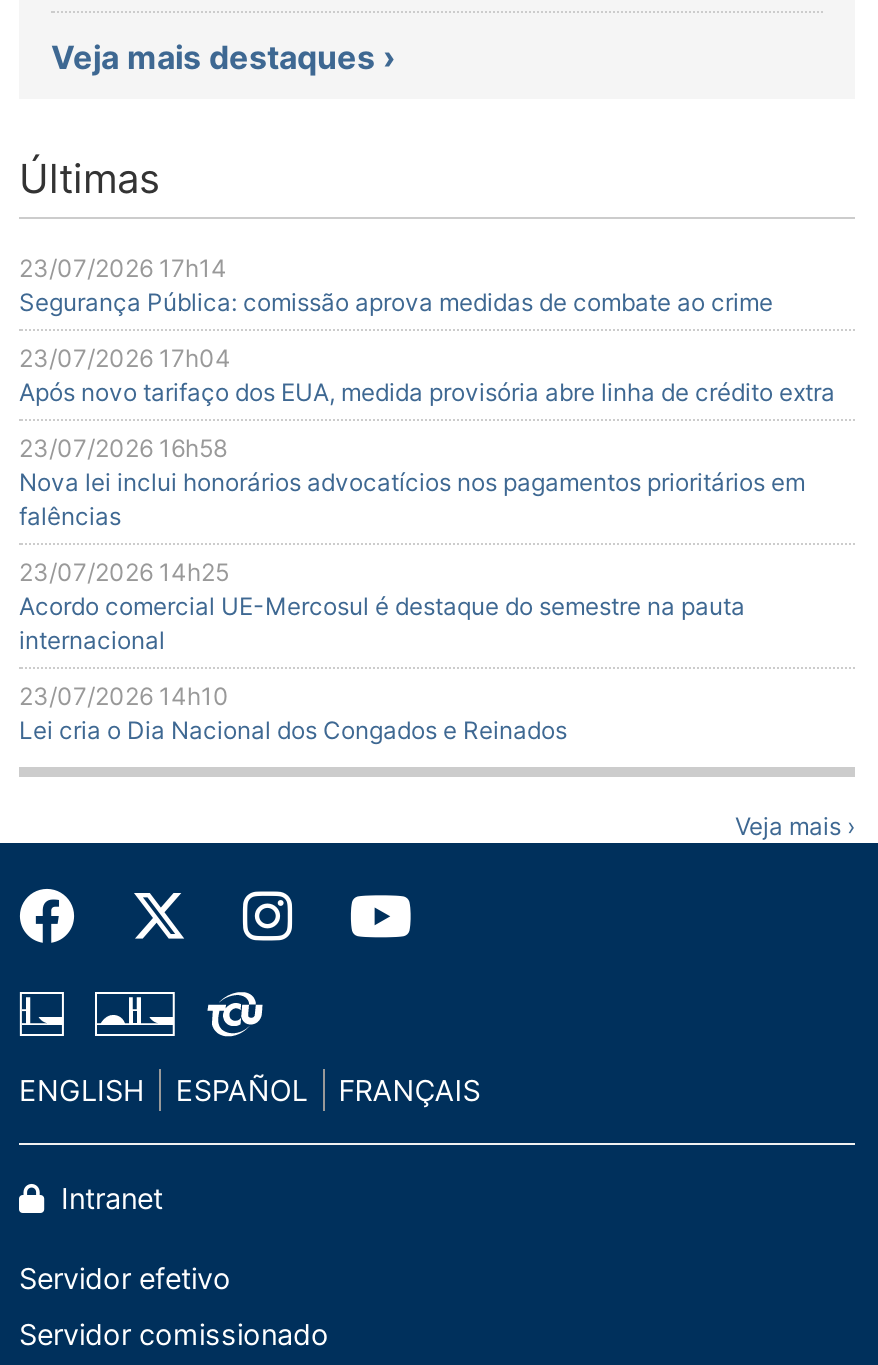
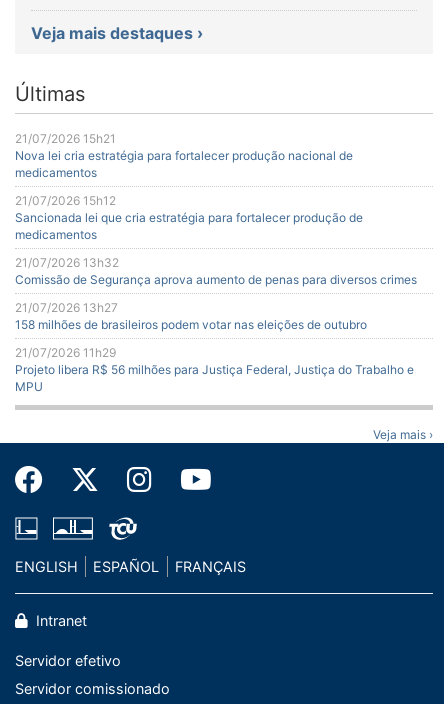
[19,252,773,316] 23/07/2026 17h14 | Segurança Pública: comissão aprova medidas de combate ao crime -> [15,131,353,180] 21/07/2026 15h21 | Nova lei cria estratégia para fortalecer produção nacional de | medicamentos
[19,342,835,406] 23/07/2026 17h04 | Após novo tarifaço dos EUA, medida provisória abre linha de crédito extra -> [15,193,363,242] 21/07/2026 15h12 | Sancionada lei que cria estratégia para fortalecer produção de | medicamentos
[19,432,805,530] 23/07/2026 16h58 | Nova lei inclui honorários advocatícios nos pagamentos prioritários em | falências -> [15,255,417,287] 21/07/2026 13h32 | Comissão de Segurança aprova aumento de penas para diversos crimes
[19,556,745,654] 23/07/2026 14h25 | Acordo comercial UE-Mercosul é destaque do semestre na pauta | internacional -> [15,300,367,332] 21/07/2026 13h27 | 158 milhões de brasileiros podem votar nas eleições de outubro
[19,680,567,744] 23/07/2026 14h10 | Lei cria o Dia Nacional dos Congados e Reinados -> [15,345,414,394] 21/07/2026 11h29 | Projeto libera R$ 56 milhões para Justiça Federal, Justiça do Trabalho e | MPU

